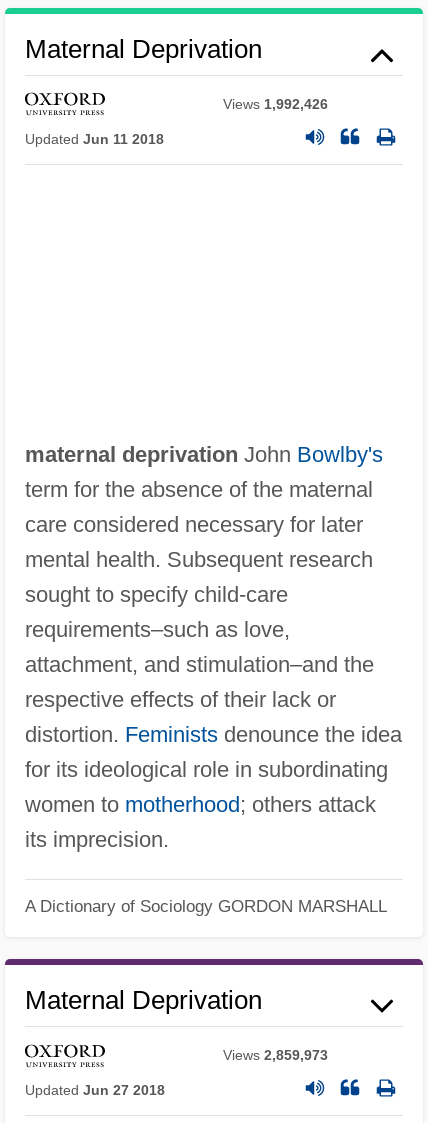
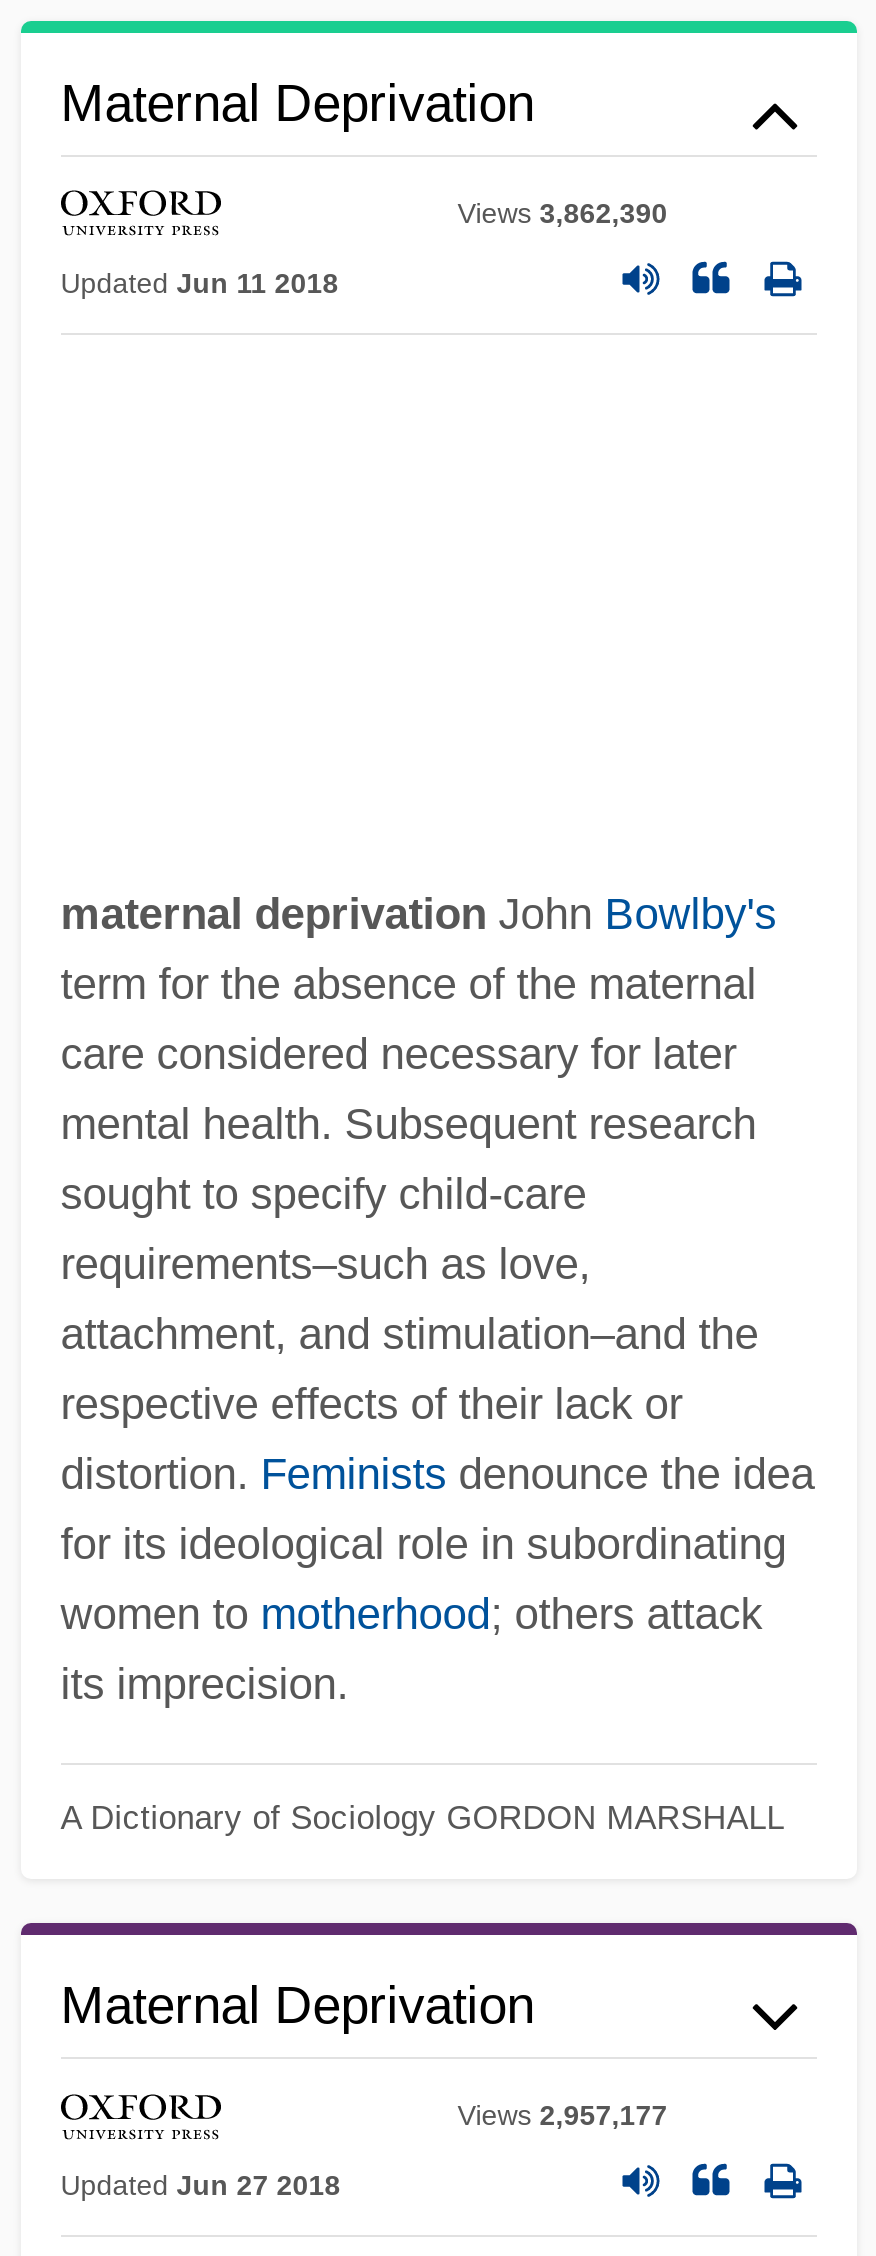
[223,96,328,112] Views 1,992,426 -> [457,197,667,229] Views 3,862,390
[223,1047,328,1063] Views 2,859,973 -> [457,2099,667,2131] Views 2,957,177

